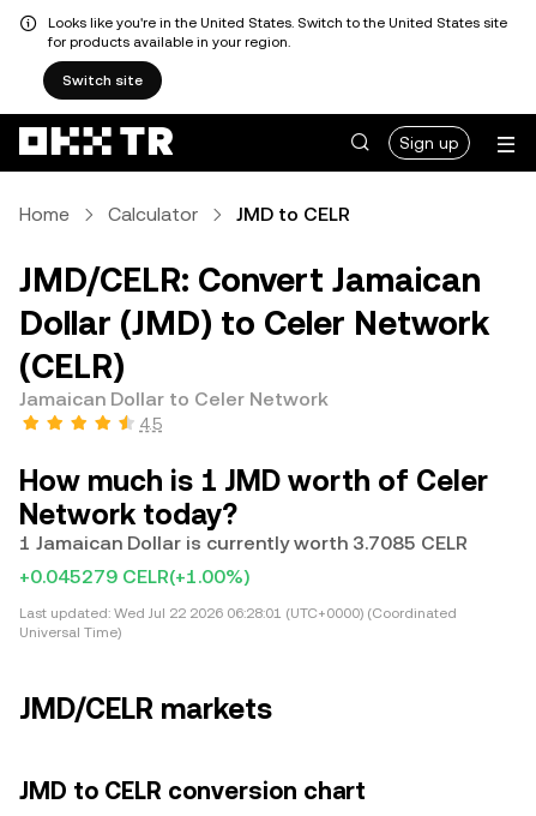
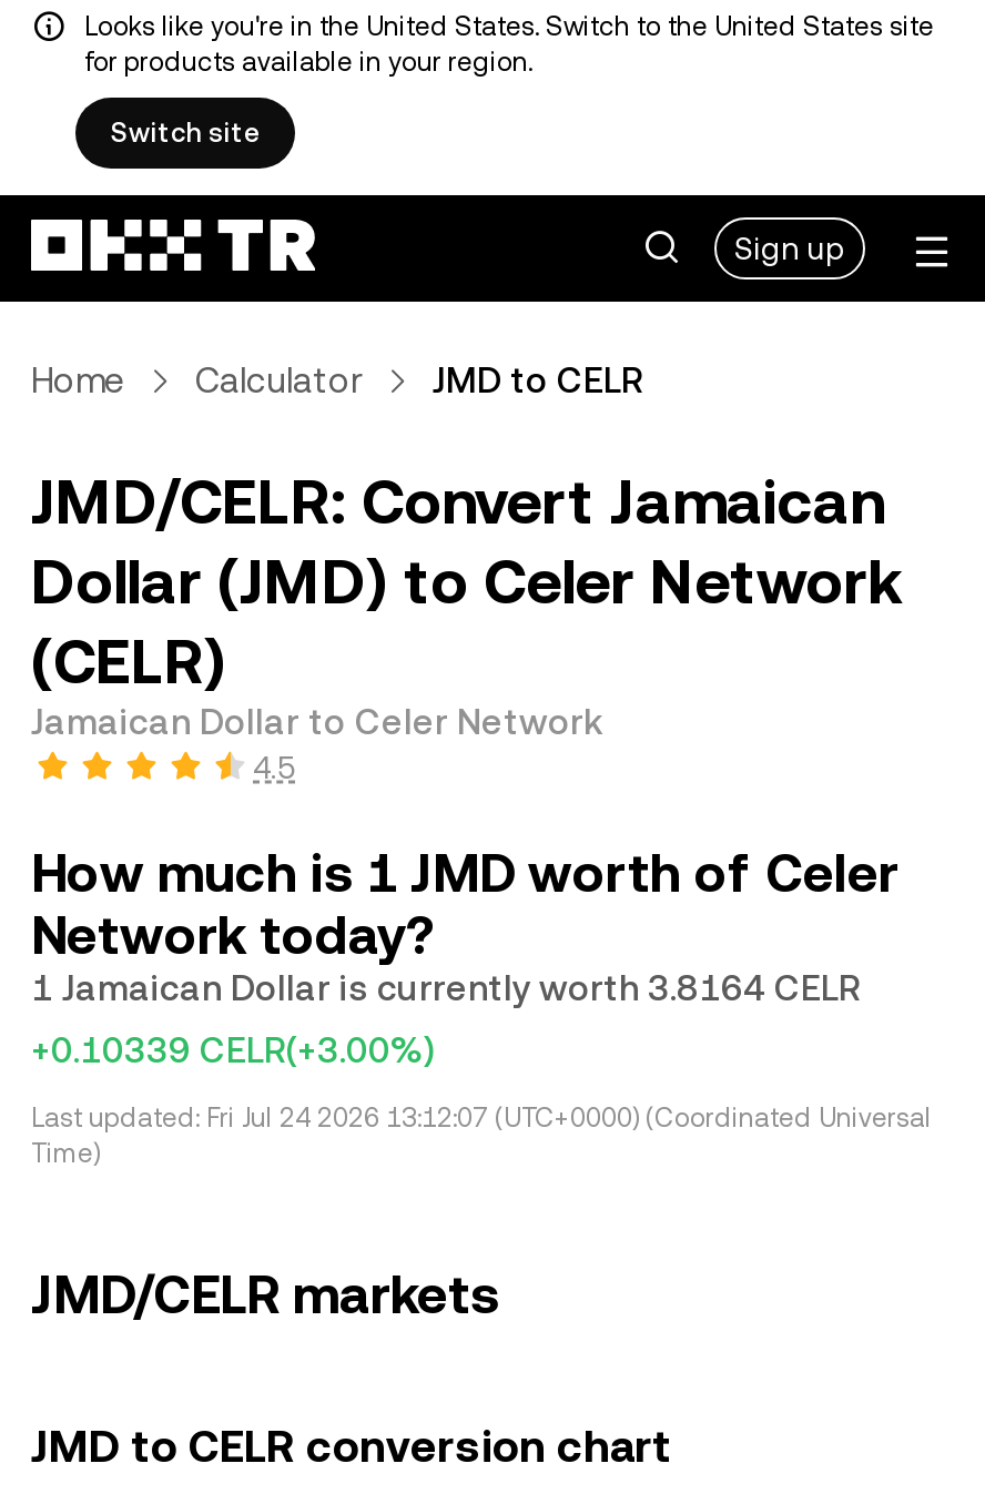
[19,532,468,554] 1 Jamaican Dollar is currently worth 3.7085 CELR -> [31,967,861,1009] 1 Jamaican Dollar is currently worth 3.8164 CELR
[19,565,249,588] +0.045279 CELR(+1.00%) -> [31,1029,435,1071] +0.10339 CELR(+3.00%)
[19,605,457,641] Last updated: Wed Jul 22 2026 06:28:01 (UTC+0000) (Coordinated | Universal Time) -> [31,1102,932,1169] Last updated: Fri Jul 24 2026 13:12:07 (UTC+0000) (Coordinated Universal | Time)

